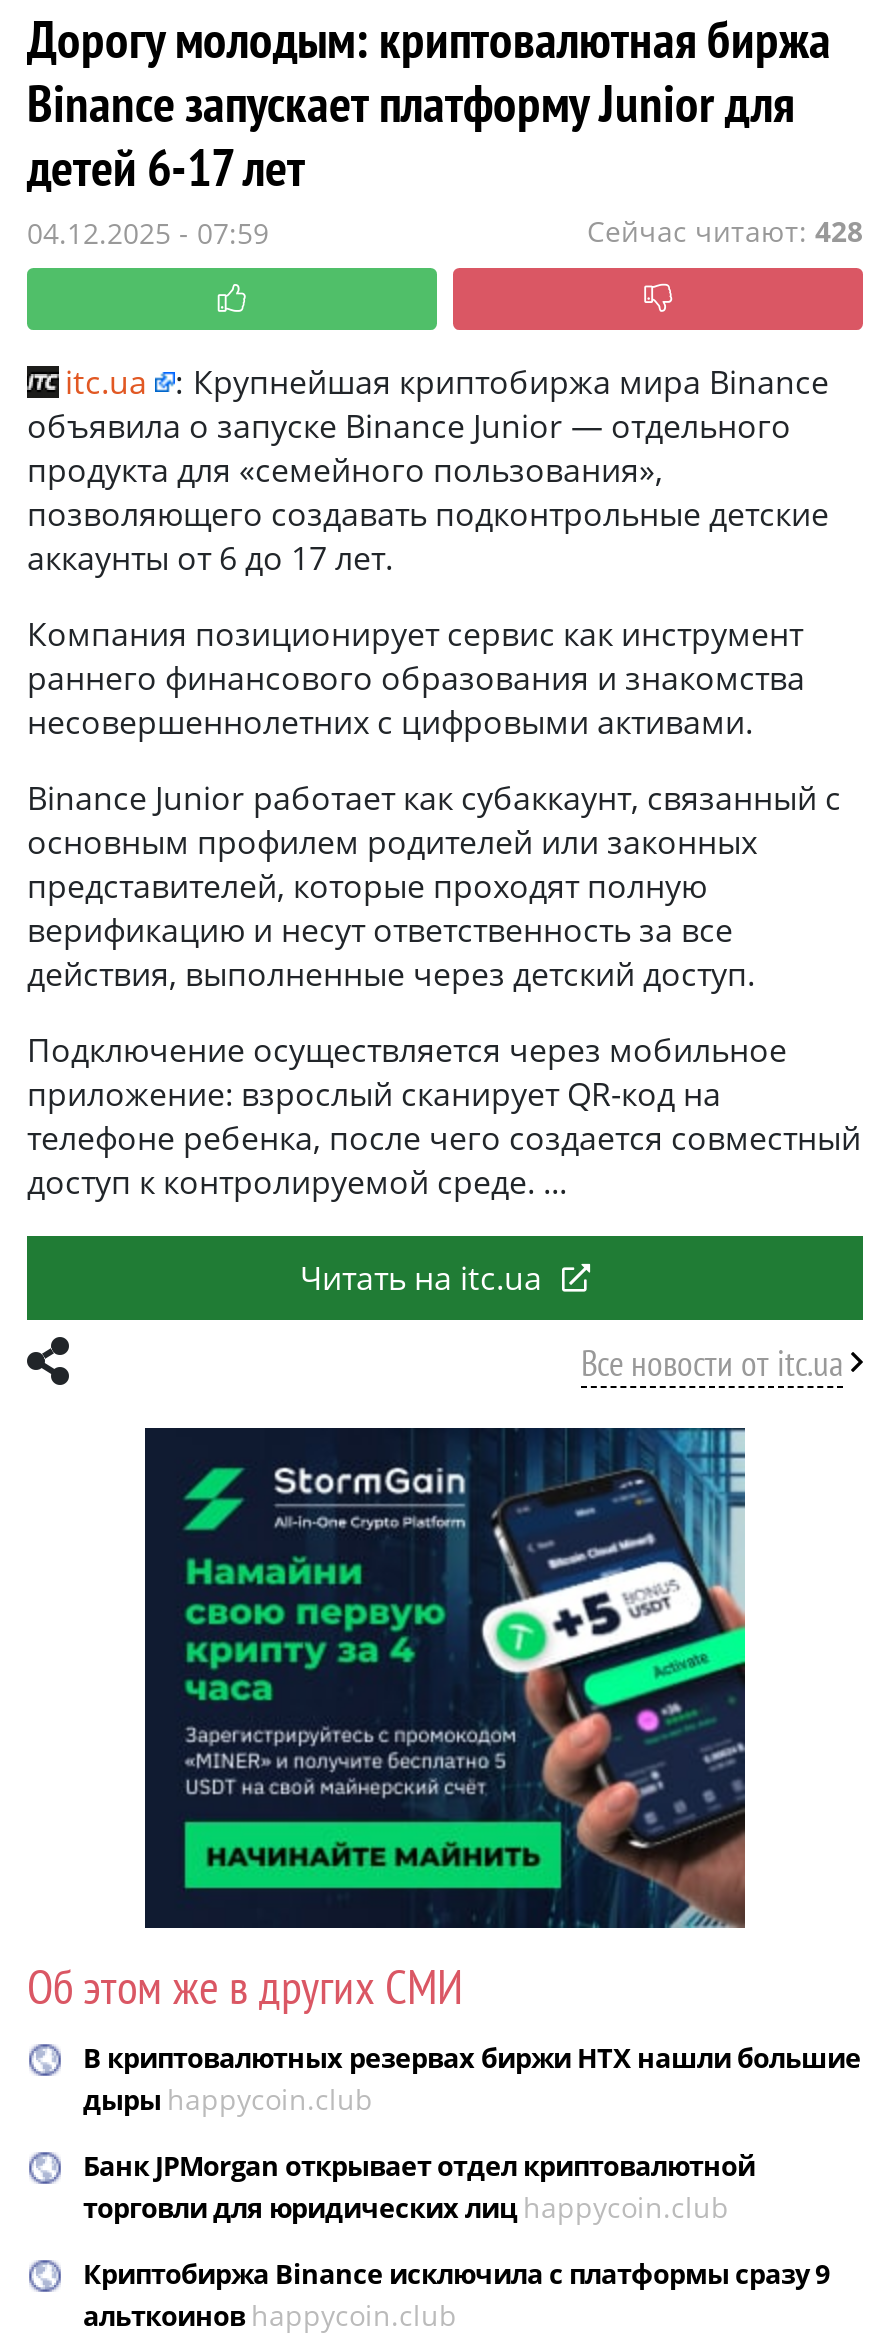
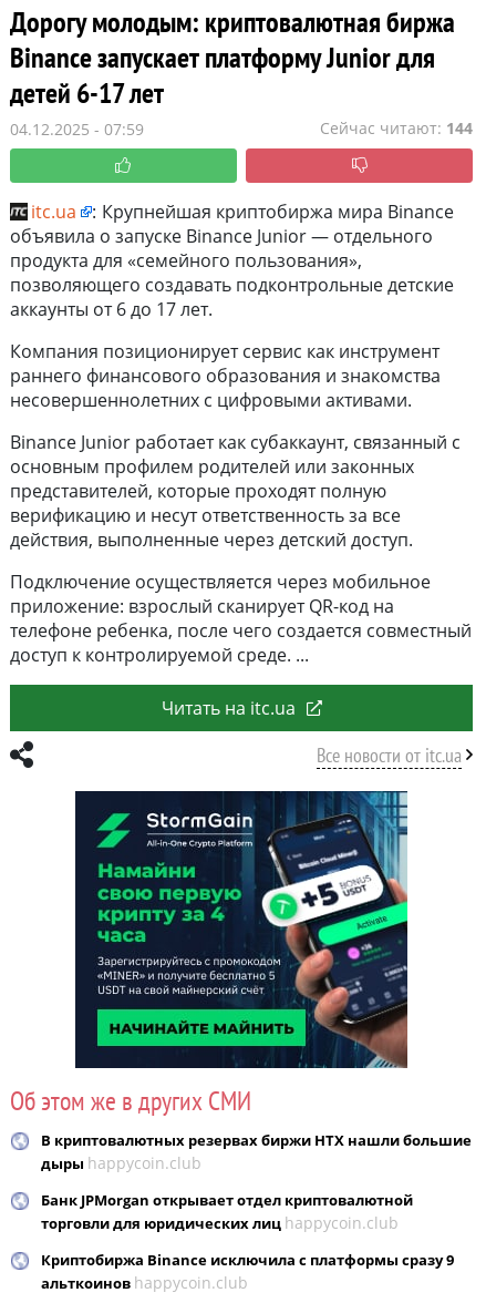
[587,212,863,250] Сейчас читают: 428 -> [320,117,473,138] Сейчас читают: 144

